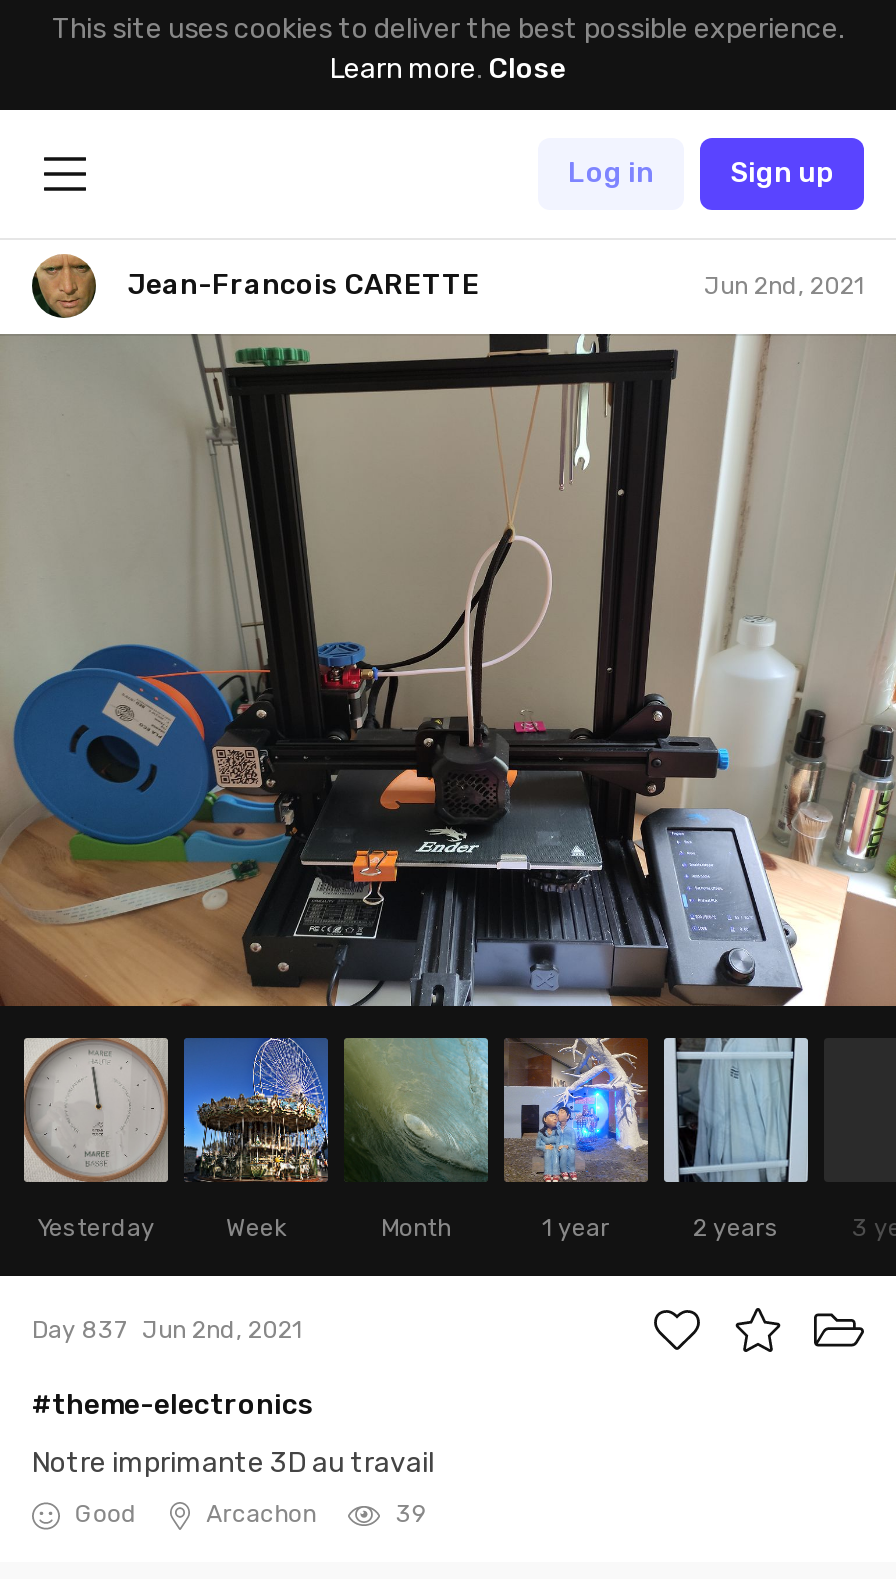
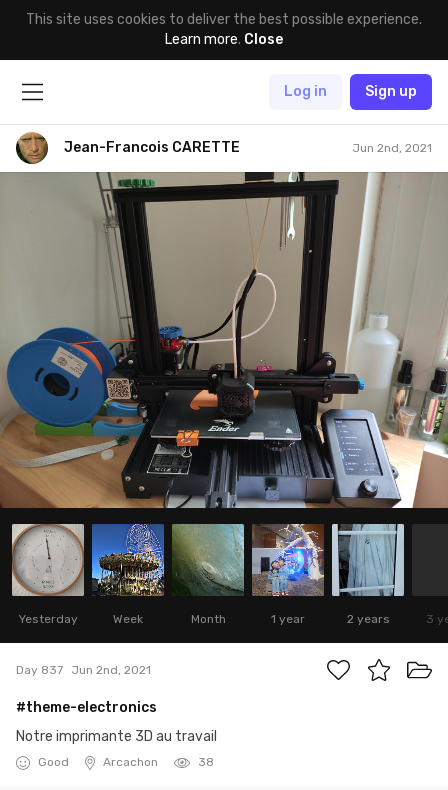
[396,1501,428,1529] 39 -> [198,755,214,769] 38

